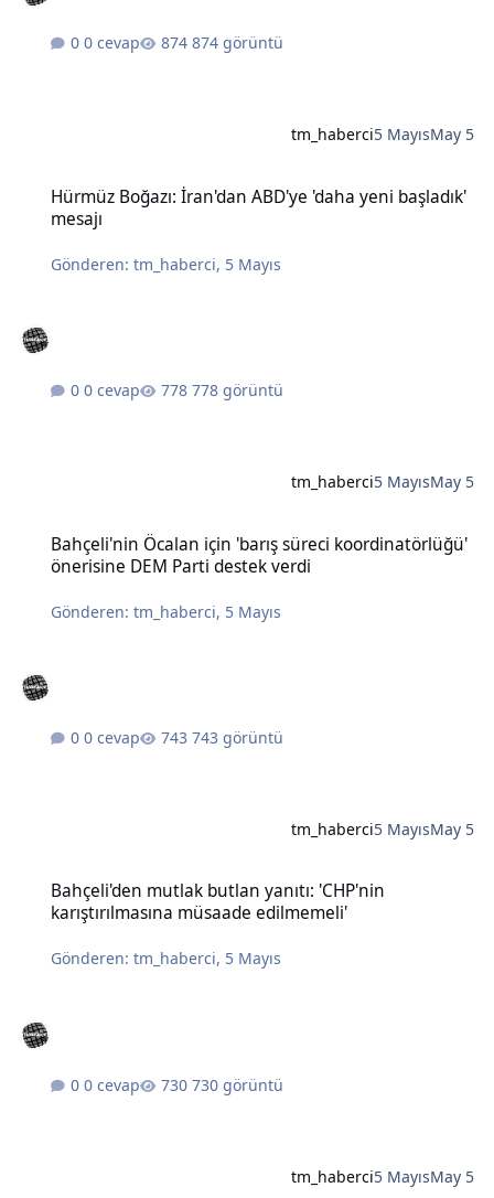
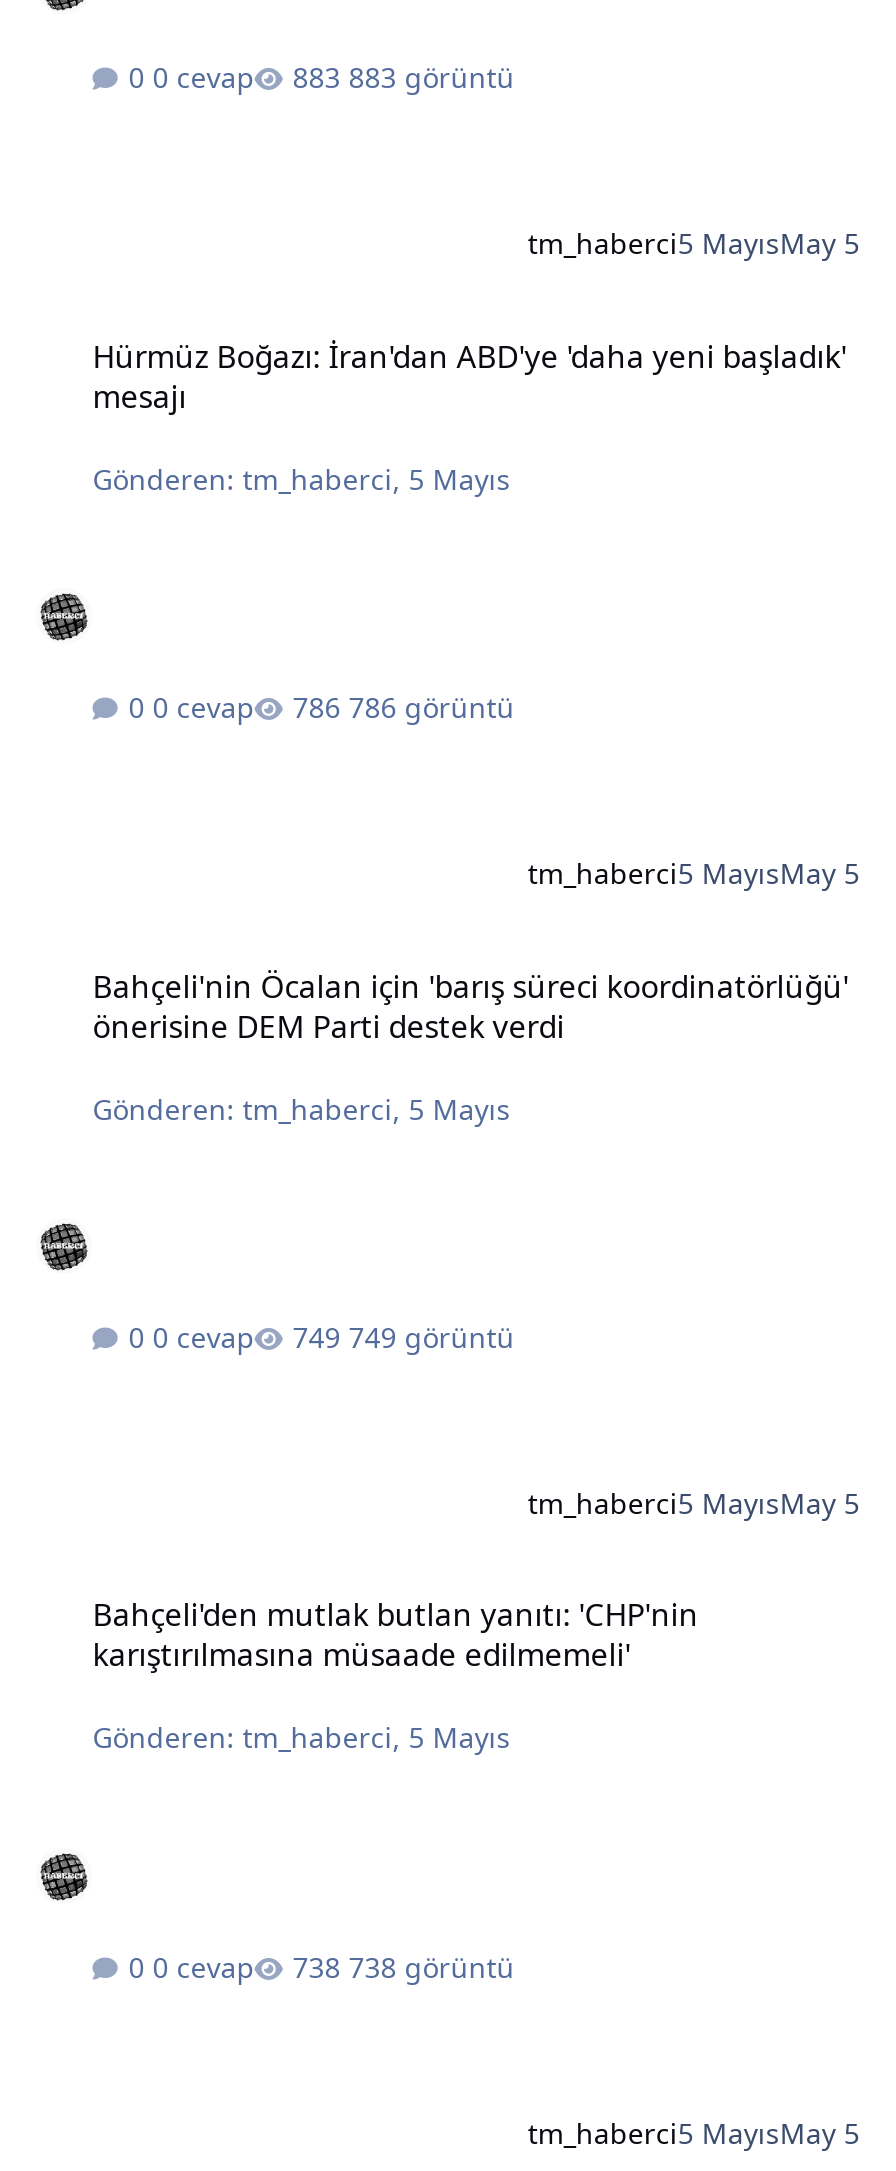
[192,32,284,53] 874 görüntü -> [348,59,514,97] 883 görüntü
[192,380,284,401] 778 görüntü -> [348,688,514,726] 786 görüntü
[192,727,284,748] 743 görüntü -> [348,1318,514,1356] 749 görüntü
[192,1074,284,1095] 730 görüntü -> [348,1948,514,1986] 738 görüntü

